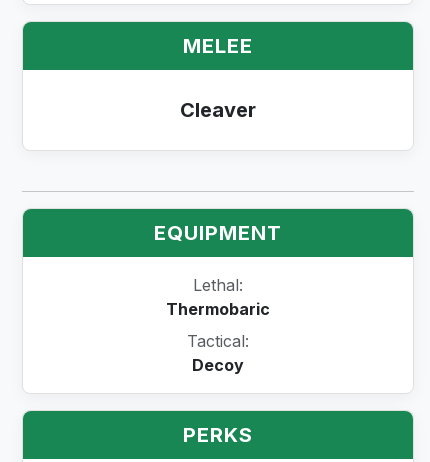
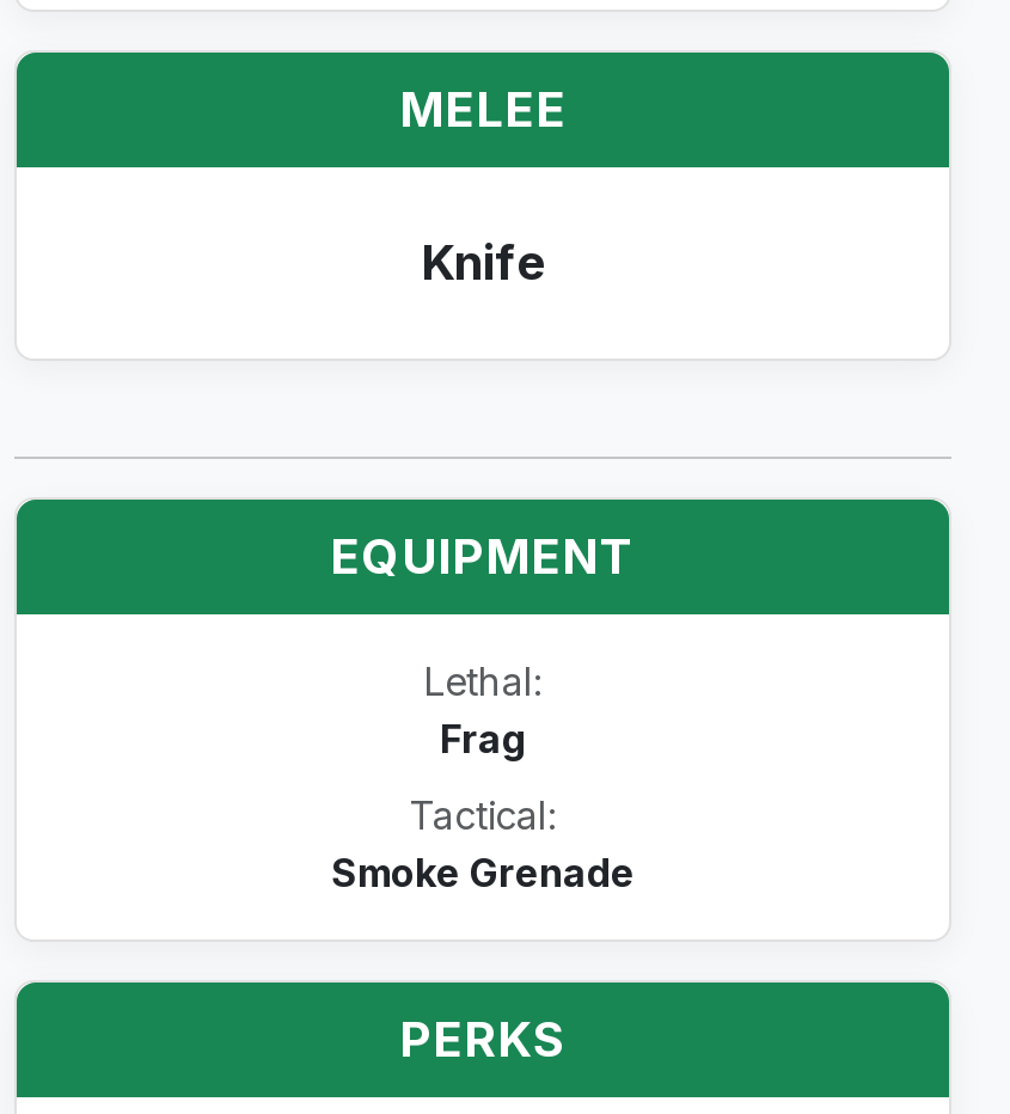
[180,98,256,122] Cleaver -> [421,234,545,291] Knife
[166,299,270,319] Thermobaric -> [440,714,526,762] Frag
[192,355,244,375] Decoy -> [331,848,635,896] Smoke Grenade

